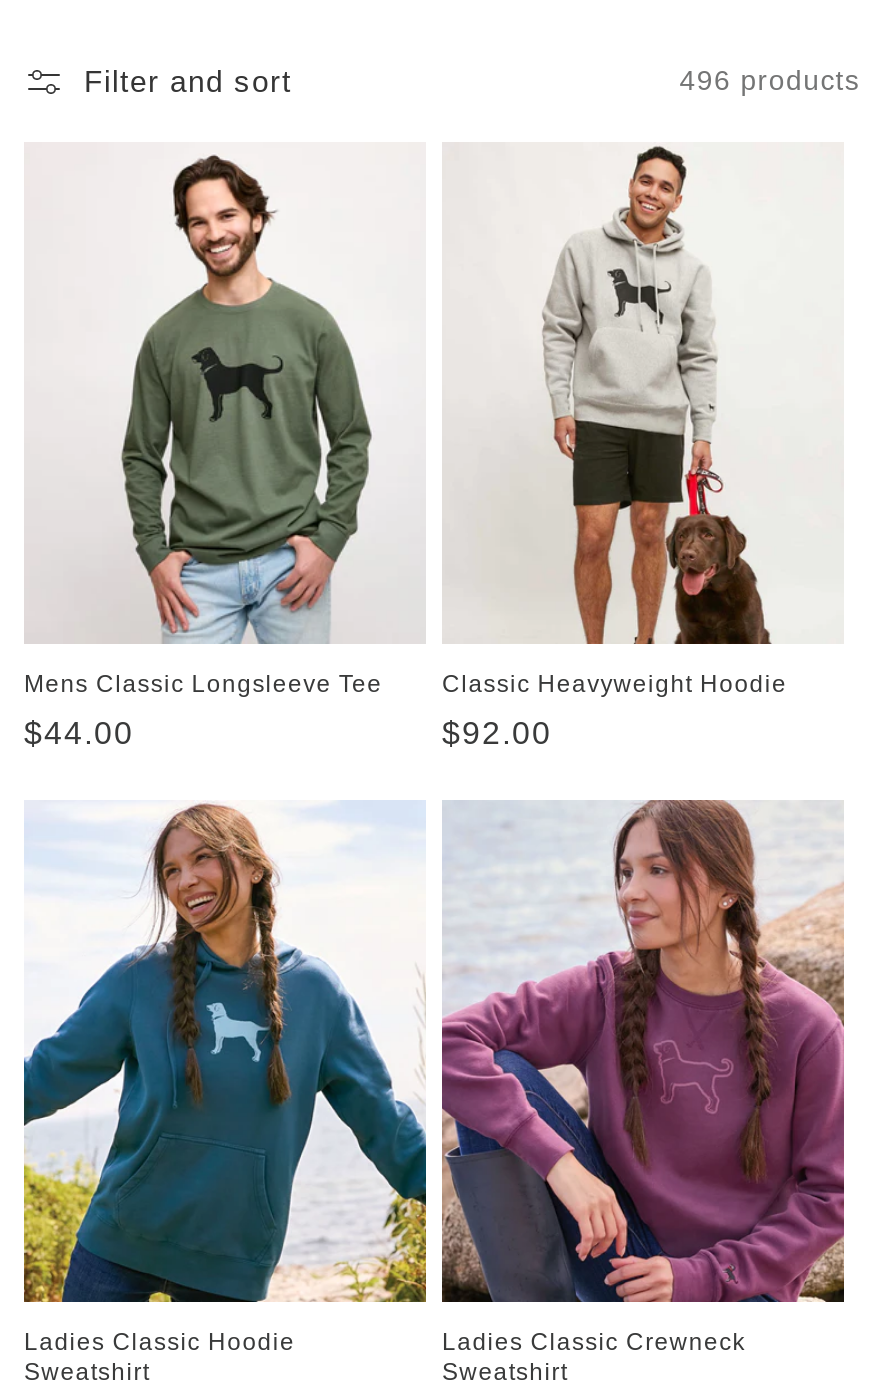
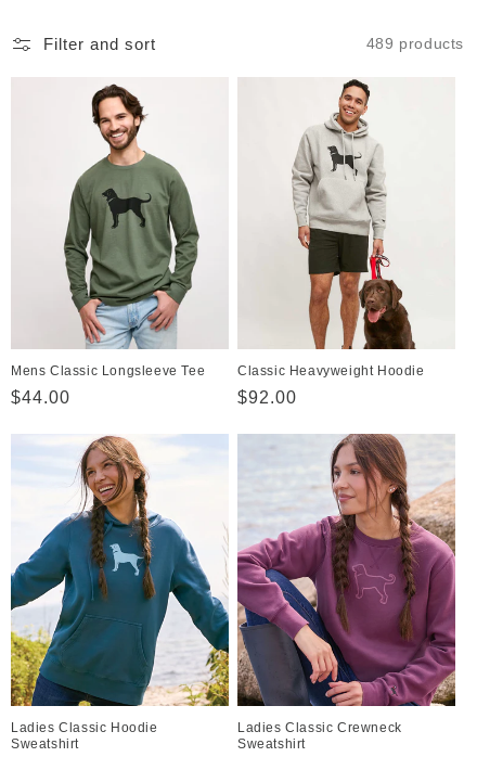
[680,65,860,97] 496 products -> [366,35,464,52] 489 products

